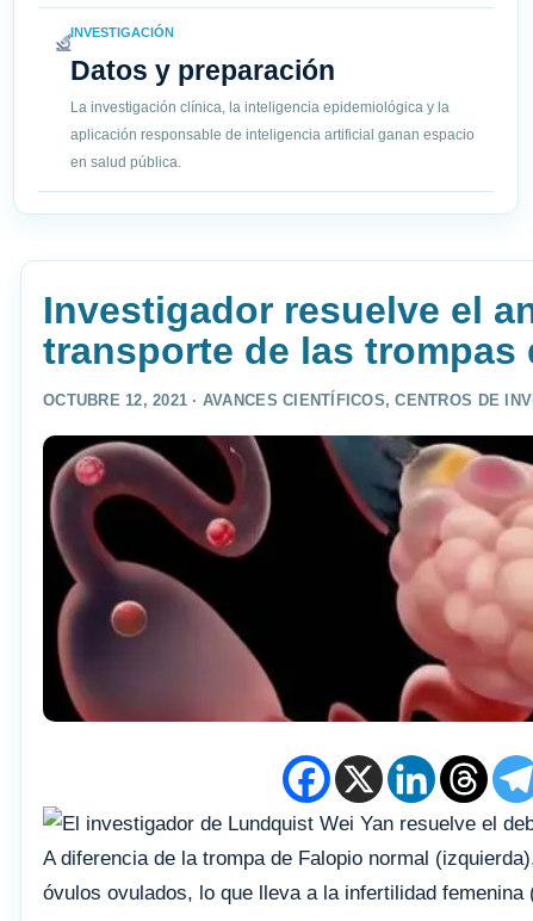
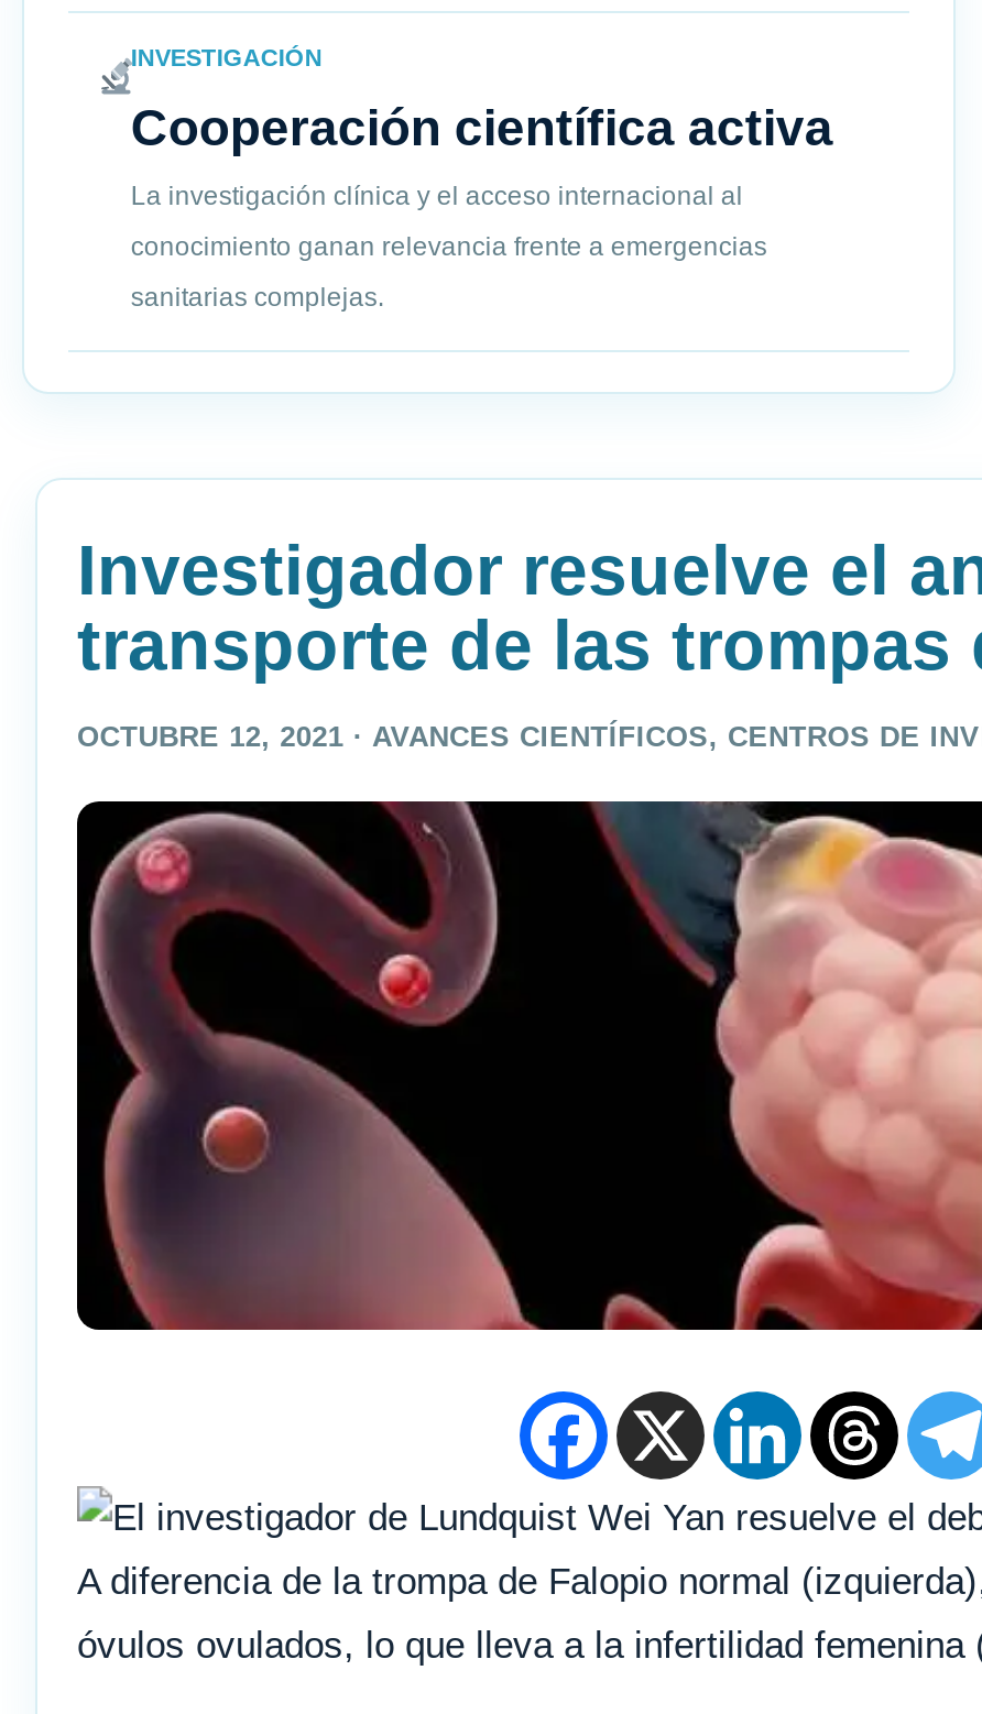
[70,55,450,116] Datos y preparación | La investigación clínica, la inteligencia epidemiológica y la -> [131,99,833,211] Cooperación científica activa | La investigación clínica y el acceso internacional al
[70,126,475,143] aplicación responsable de inteligencia artificial ganan espacio -> [131,231,767,262] conocimiento ganan relevancia frente a emergencias
[70,154,181,171] en salud pública. -> [131,282,384,313] sanitarias complejas.

